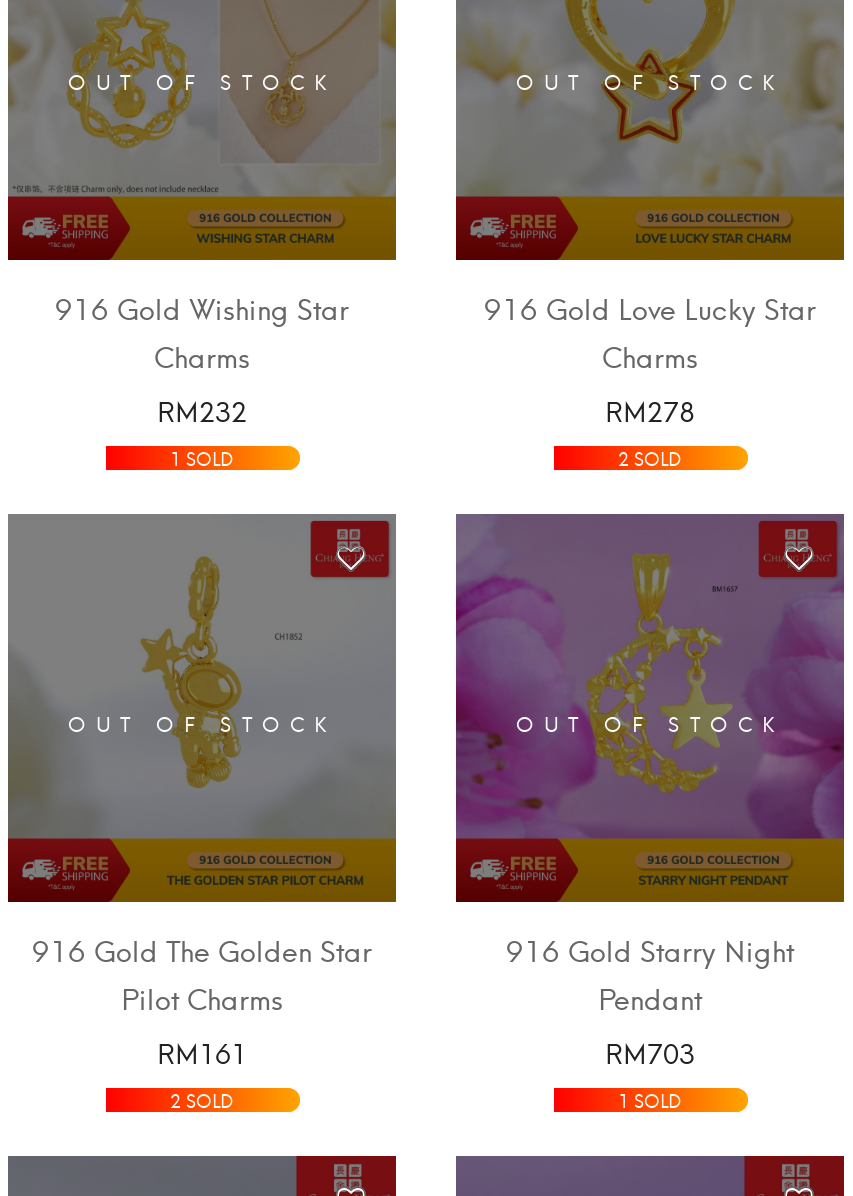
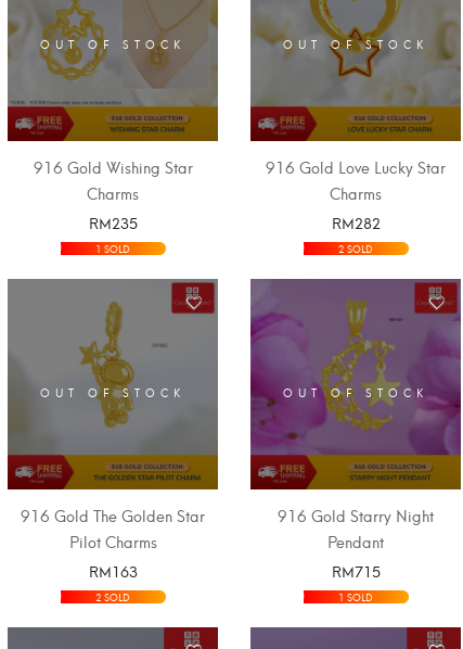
[157,388,247,430] RM232 -> [88,211,137,233] RM235
[605,388,695,430] RM278 -> [331,211,380,233] RM282
[157,1030,247,1072] RM161 -> [88,559,137,581] RM163
[605,1030,695,1072] RM703 -> [331,559,380,581] RM715

